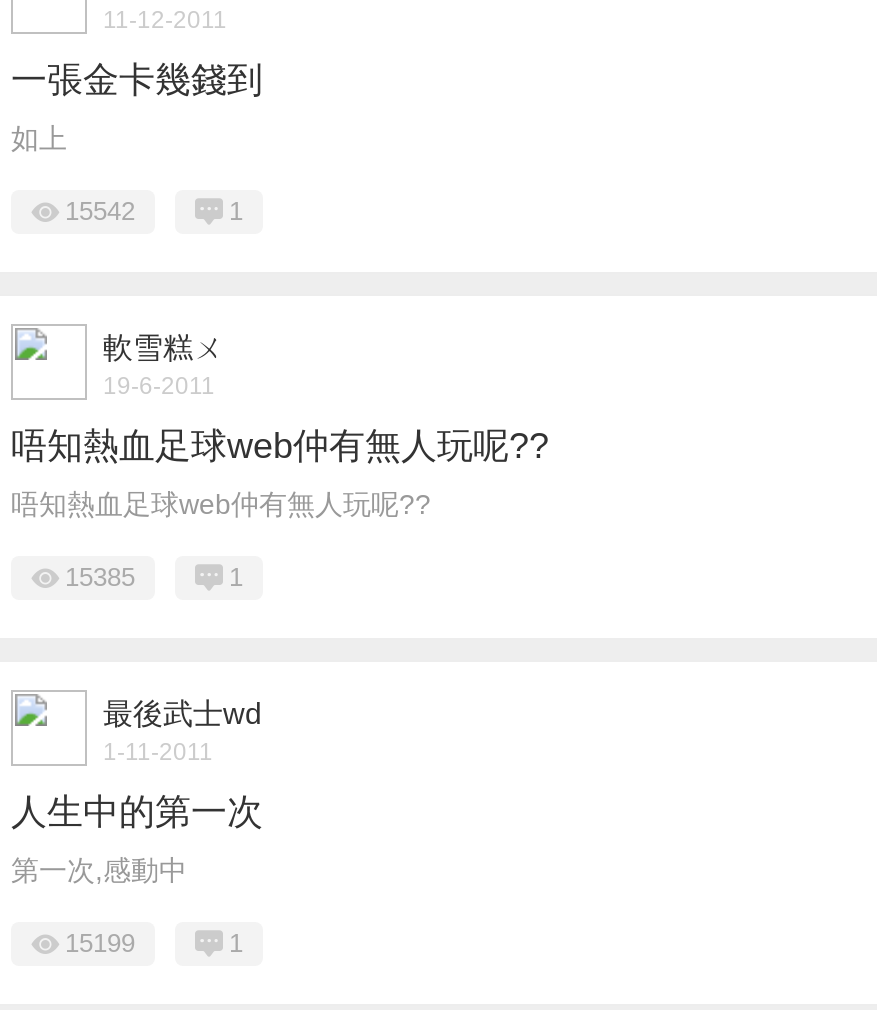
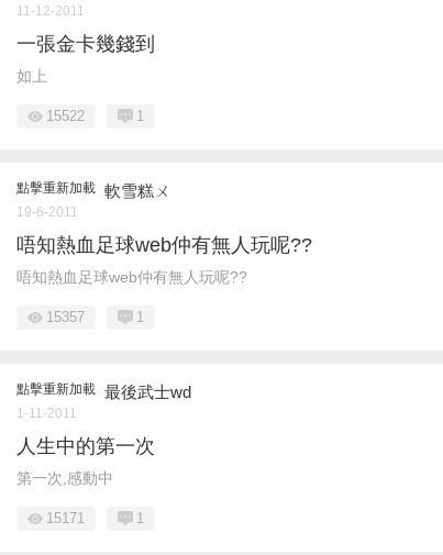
[65,196,135,226] 15542 -> [46,108,85,124] 15522
[103,330,223,364] 軟雪糕ㄨ -> [16,180,170,200] 點擊重新加載 軟雪糕ㄨ
[65,562,135,592] 15385 -> [46,309,85,325] 15357
[103,696,261,730] 最後武士wd -> [16,381,191,401] 點擊重新加載 最後武士wd
[65,928,135,958] 15199 -> [46,510,85,526] 15171

